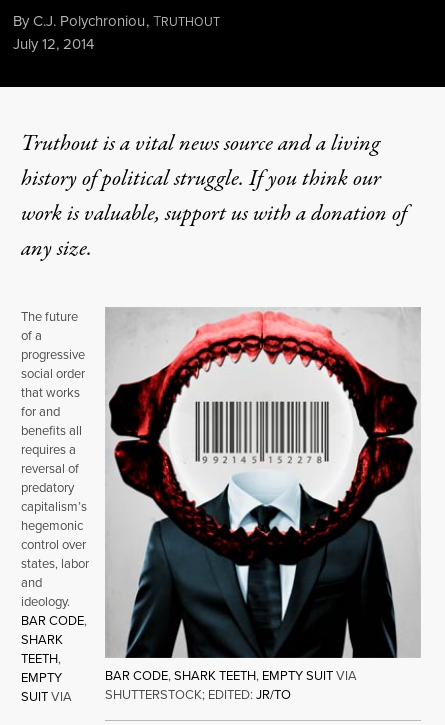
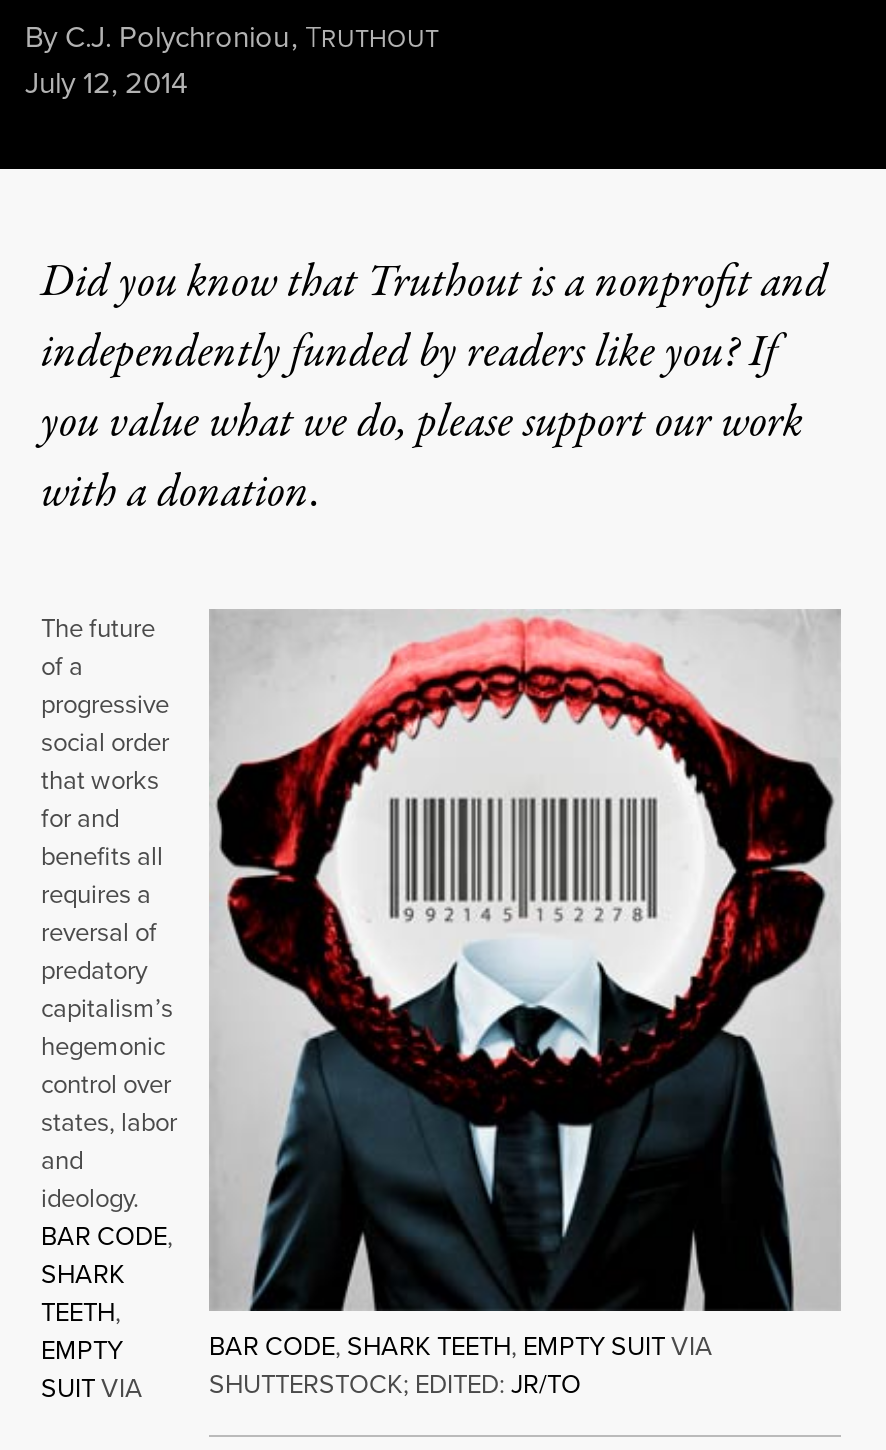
[21,128,407,265] Truthout is a vital news source and a living | history of political struggle. If you think our | work is valuable, support us with a donation of | any size. -> [41,251,827,525] Did you know that Truthout is a nonprofit and | independently funded by readers like you? If | you value what we do, please support our work | with a donation.

